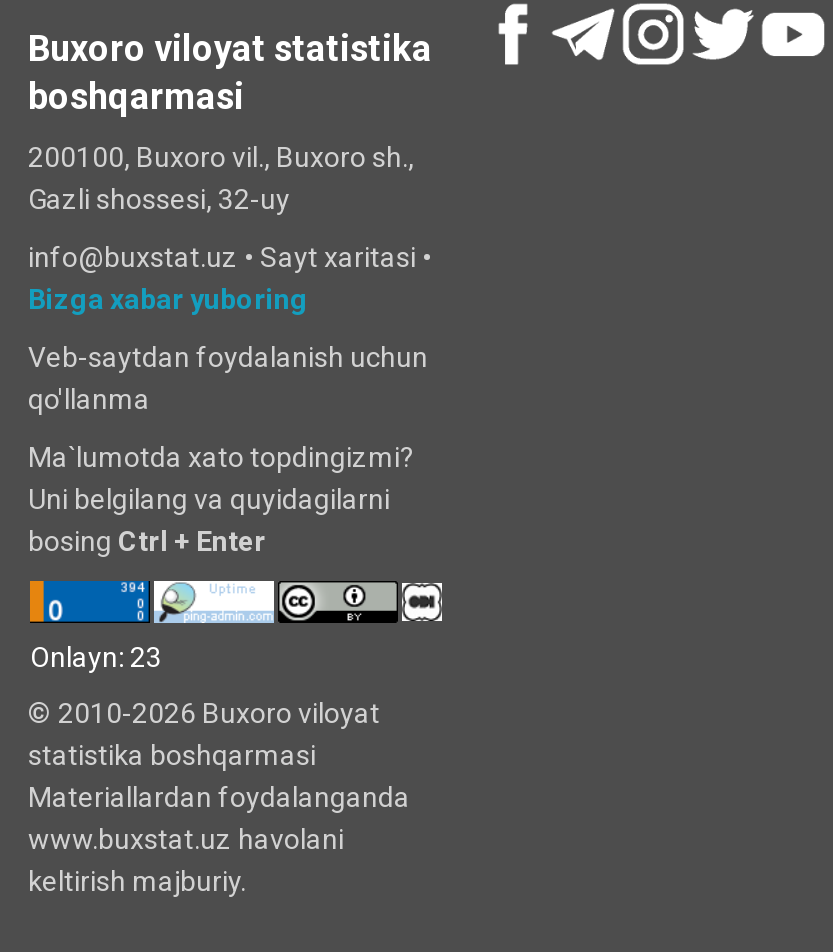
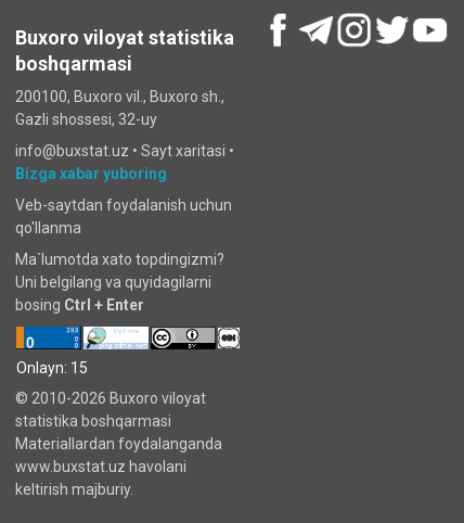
[30,641,162,673] Onlayn: 23 -> [16,359,88,377] Onlayn: 15

